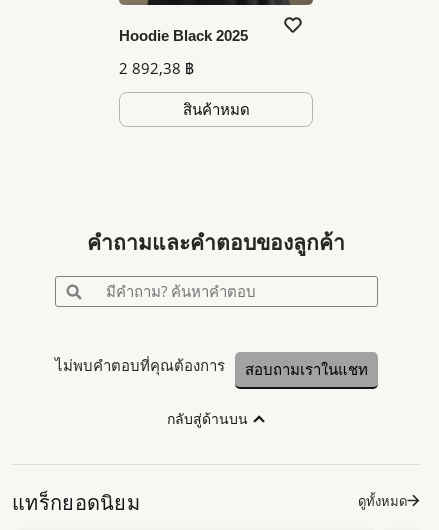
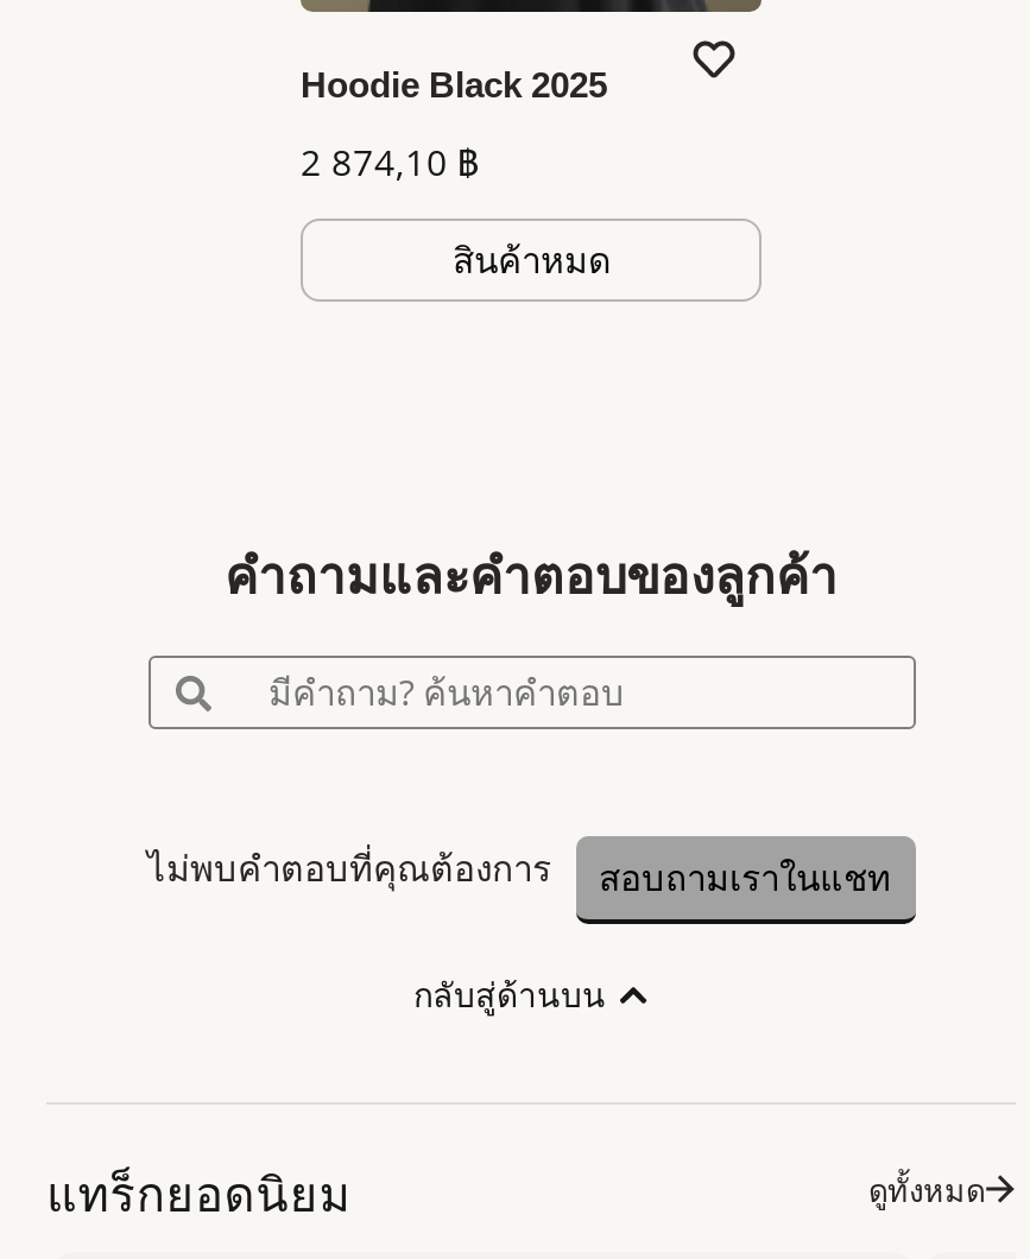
[119,58,194,78] 2 892,38 ฿ -> [301,137,479,185] 2 874,10 ฿

